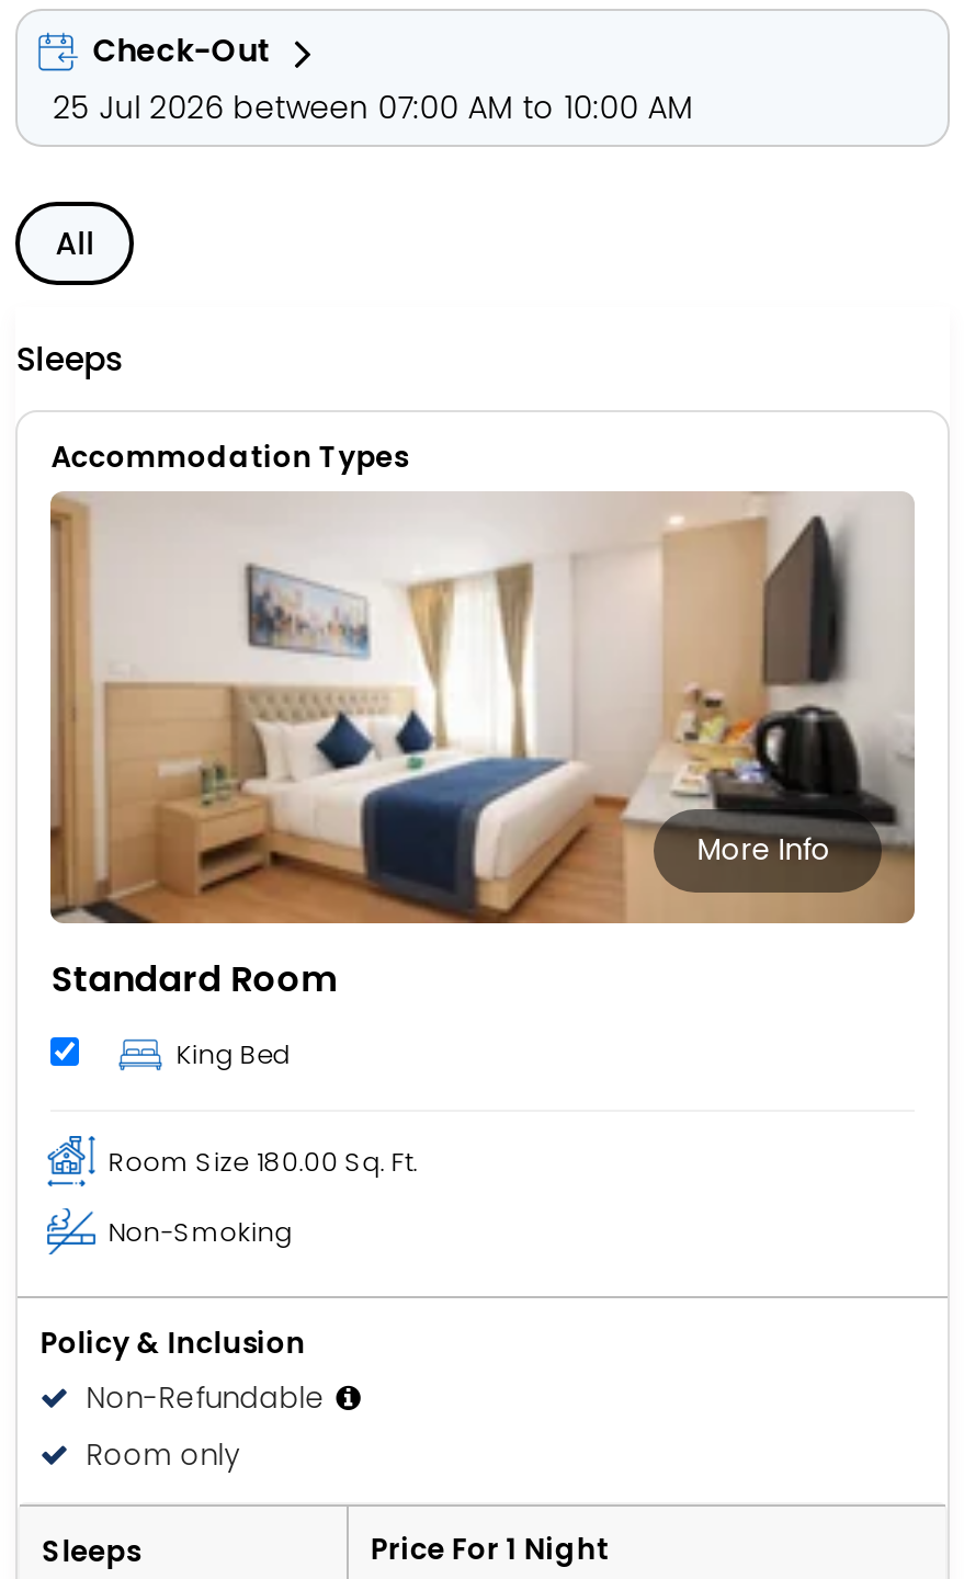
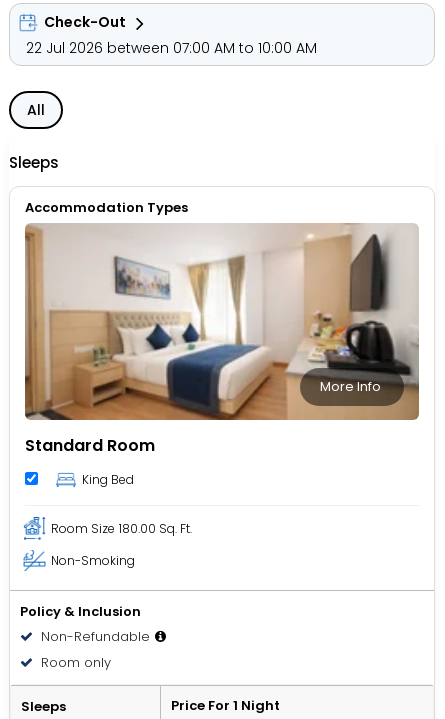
[53,86,694,129] 25 Jul 2026 between 07:00 AM to 10:00 AM -> [26,38,317,58] 22 Jul 2026 between 07:00 AM to 10:00 AM

